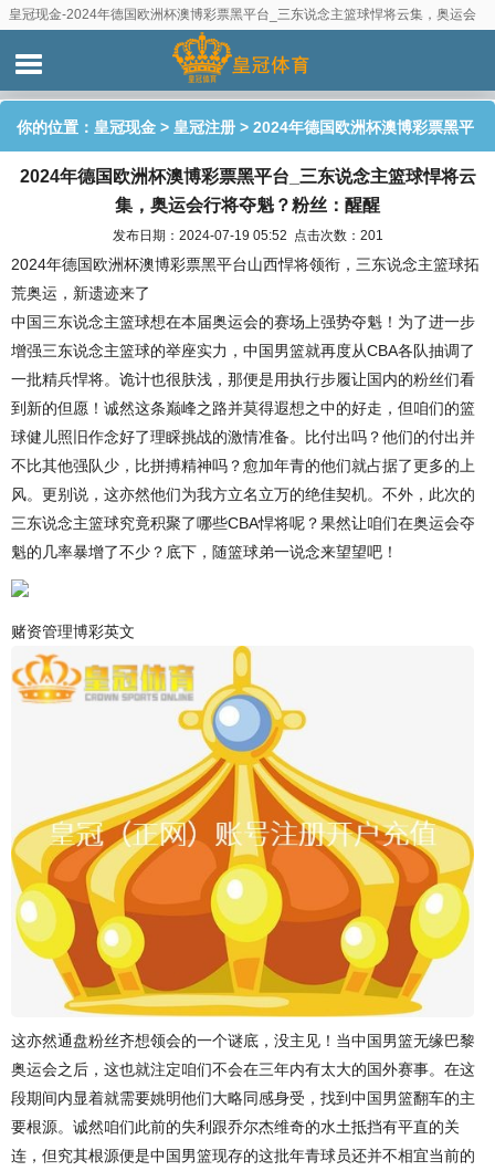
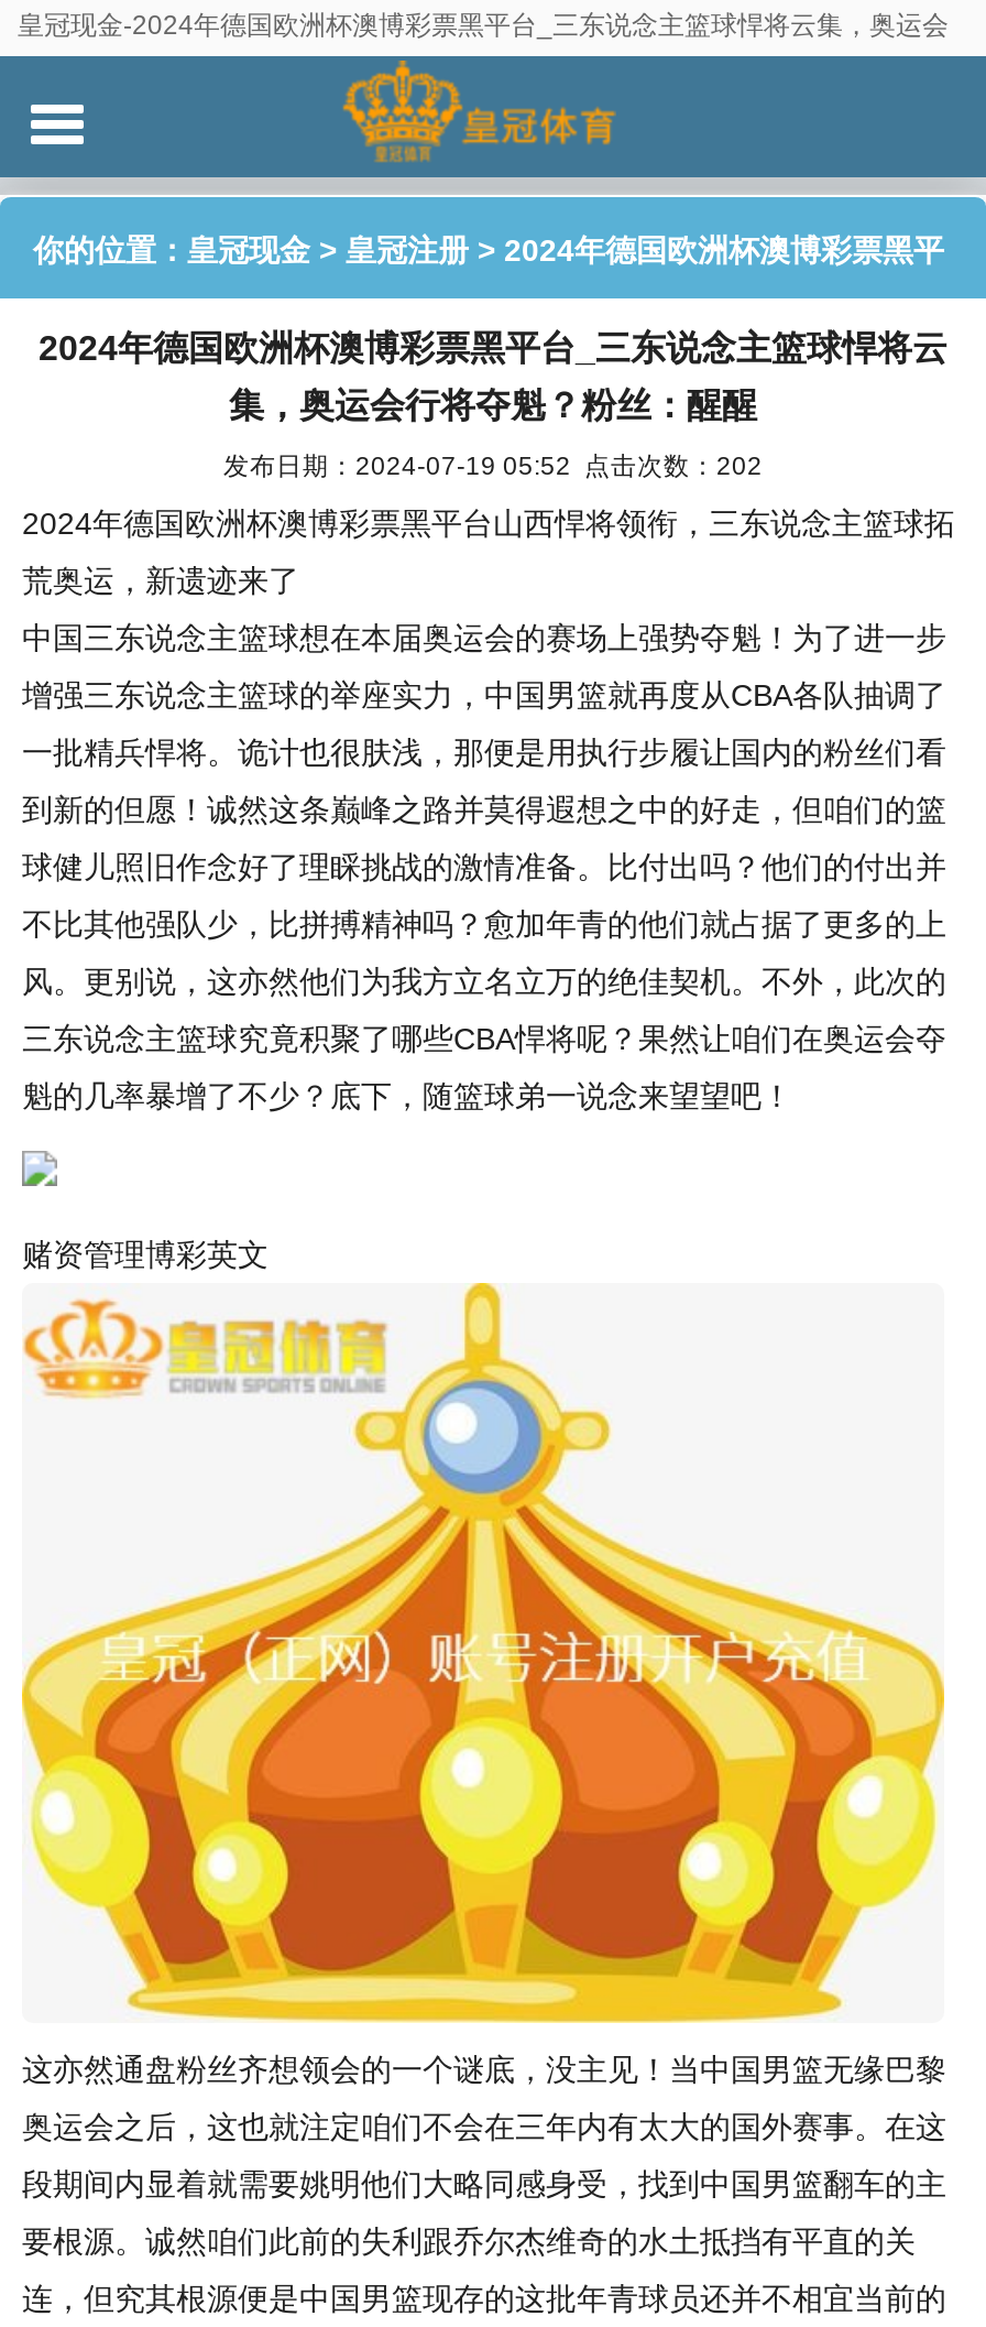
[112,228,383,242] 发布日期：2024-07-19 05:52 点击次数：201 -> [223,450,763,479] 发布日期：2024-07-19 05:52 点击次数：202

